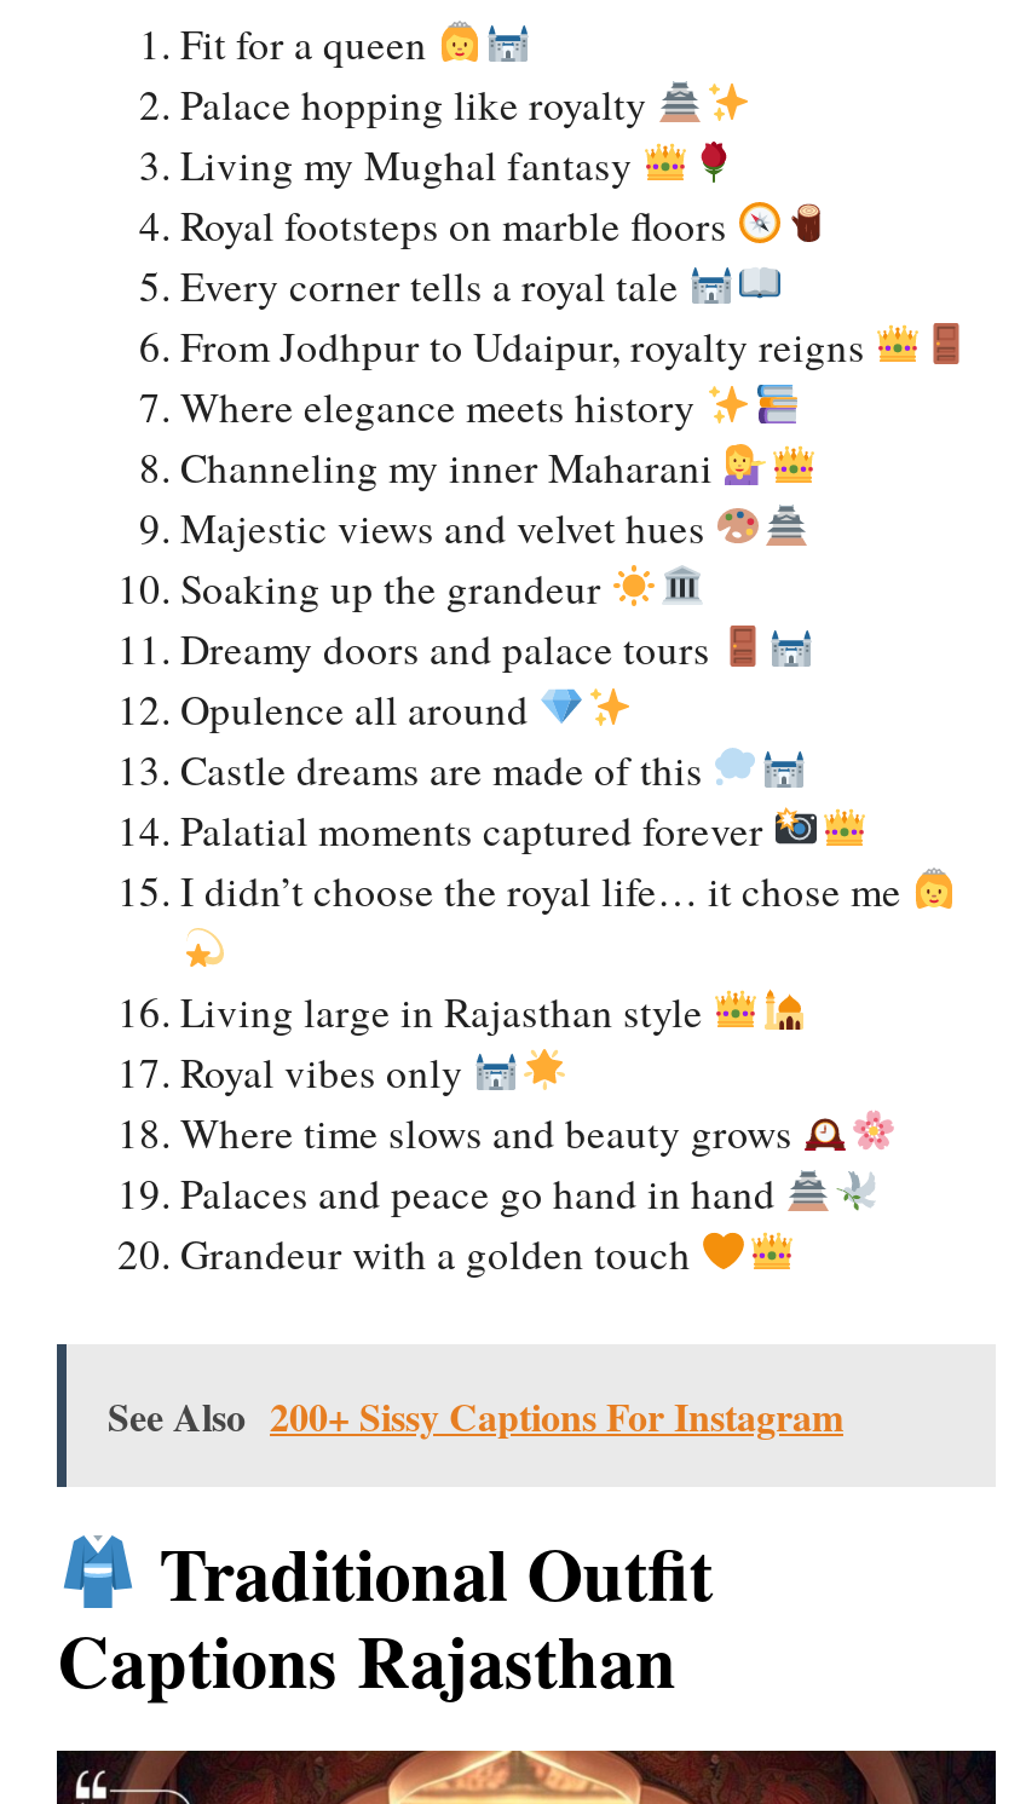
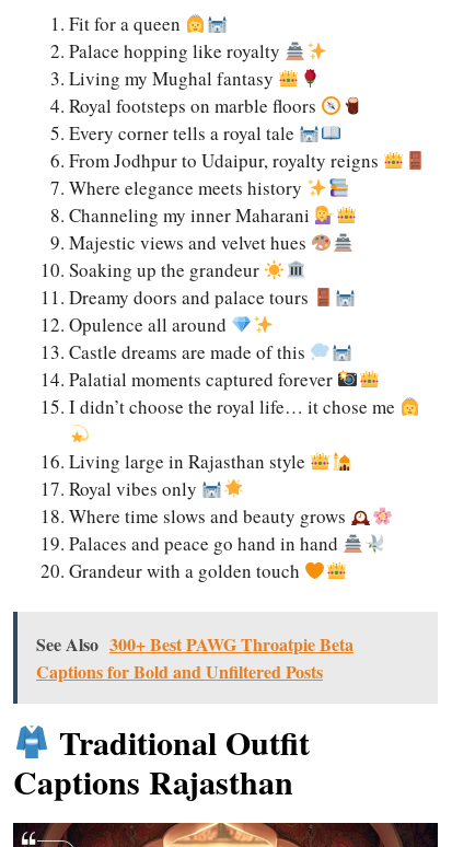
[108,1389,843,1444] See Also 200+ Sissy Captions For Instagram -> [36,632,354,684] See Also 300+ Best PAWG Throatpie Beta | Captions for Bold and Unfiltered Posts

